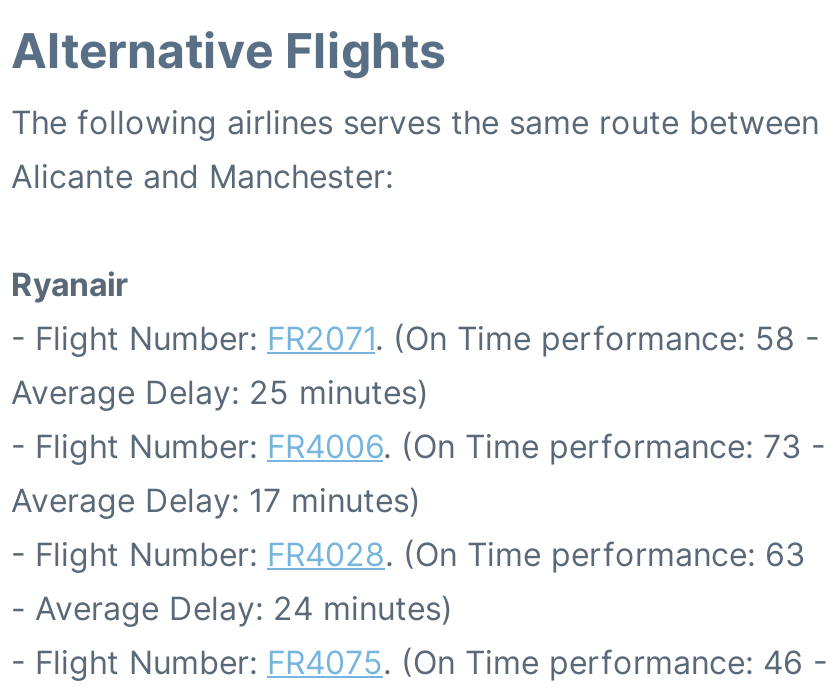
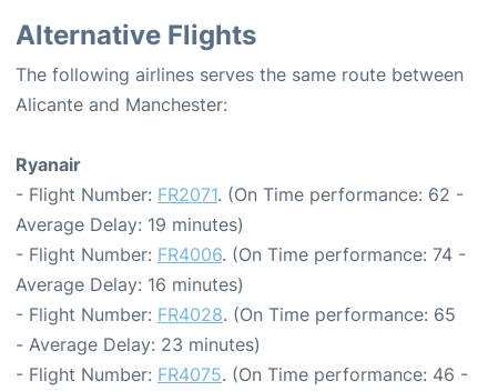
[11,318,819,358] - Flight Number: FR2071. (On Time performance: 58 - -> [16,183,464,205] - Flight Number: FR2071. (On Time performance: 62 -
[11,372,429,412] Average Delay: 25 minutes) -> [16,213,244,235] Average Delay: 19 minutes)
[11,426,825,466] - Flight Number: FR4006. (On Time performance: 73 - -> [16,243,466,265] - Flight Number: FR4006. (On Time performance: 74 -
[11,480,421,520] Average Delay: 17 minutes) -> [16,273,244,295] Average Delay: 16 minutes)
[11,534,805,574] - Flight Number: FR4028. (On Time performance: 63 -> [16,303,456,325] - Flight Number: FR4028. (On Time performance: 65
[11,588,453,628] - Average Delay: 24 minutes) -> [16,333,261,355] - Average Delay: 23 minutes)

